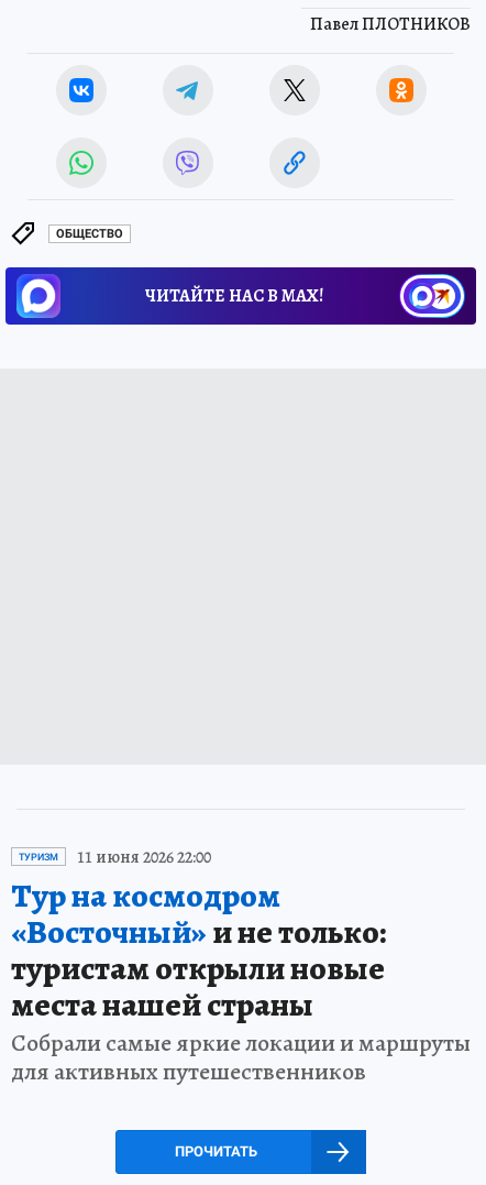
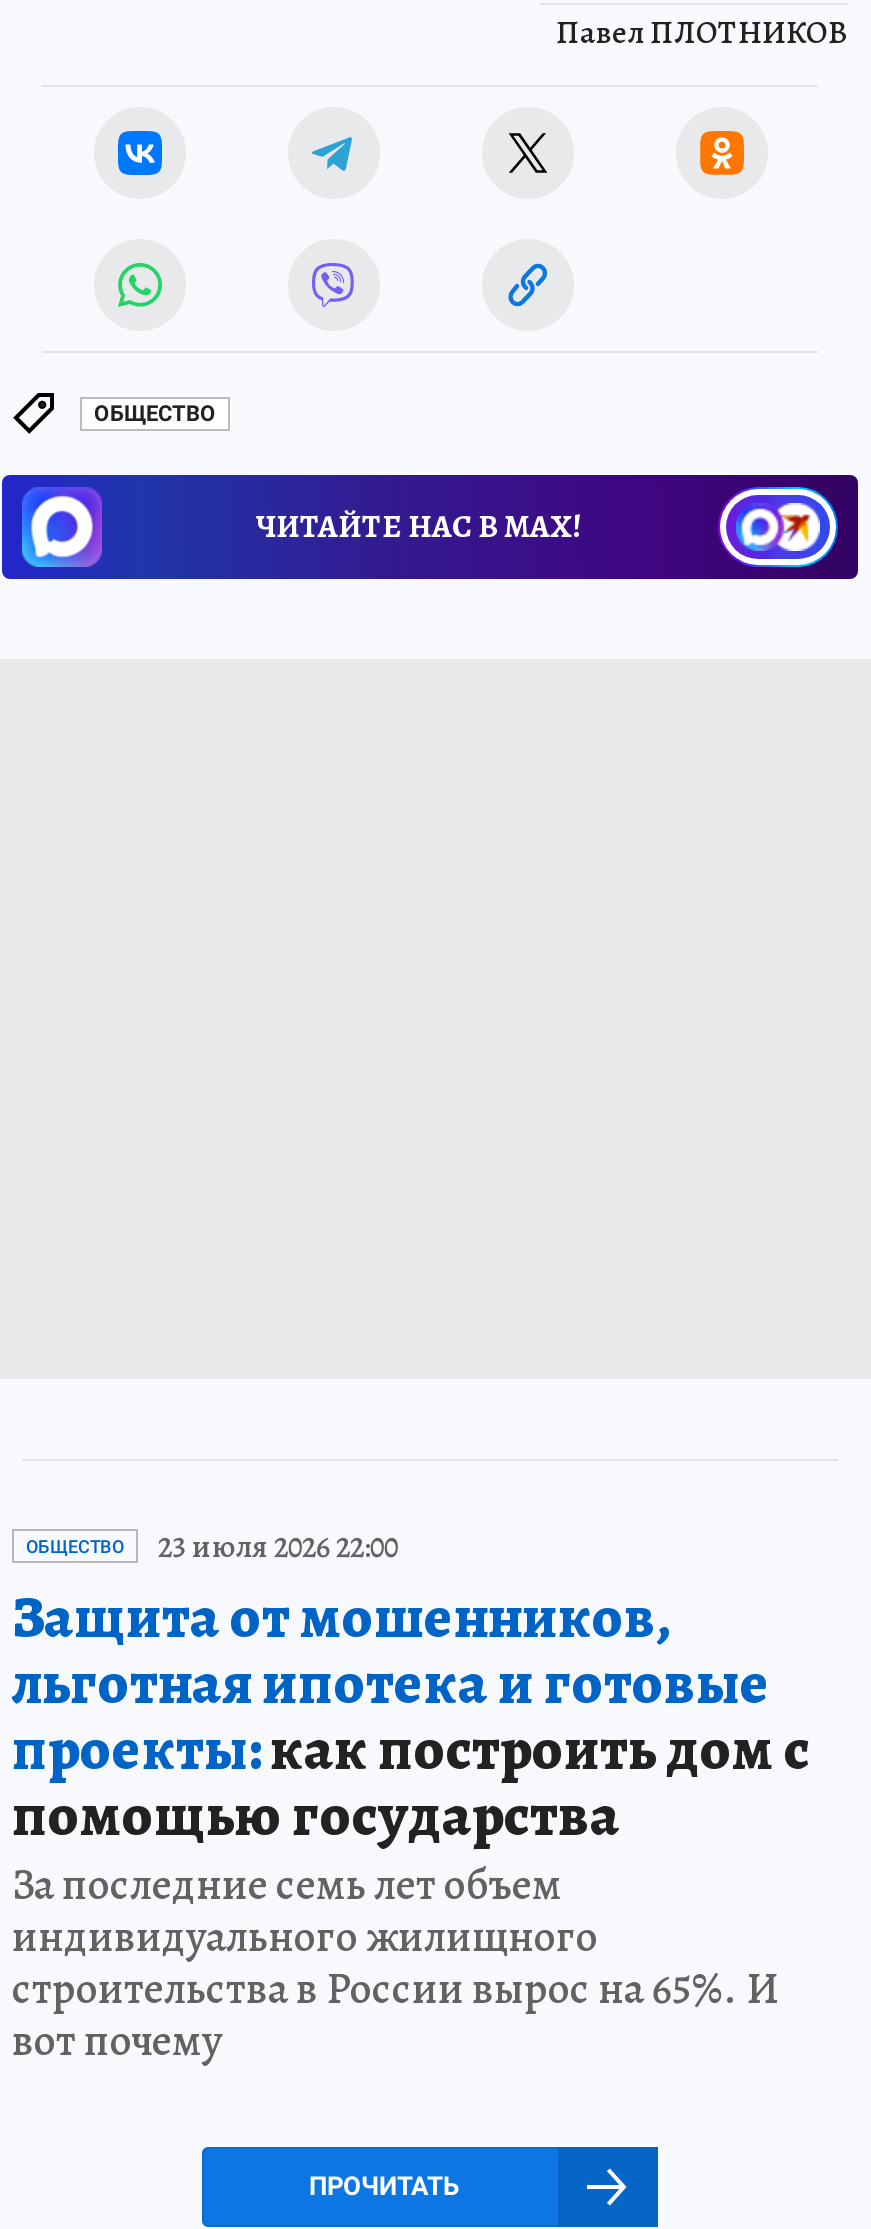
[11,845,471,1088] ТУРИЗМ | 11 июня 2026 22:00 | Тур на космодром | «Восточный»и не только: | туристам открыли новые | места нашей страны | Собрали самые яркие локации и маршруты | для активных путешественников -> [12,1524,810,2070] ОБЩЕСТВО | 23 июля 2026 22:00 | Защита от мошенников, | льготная ипотека и готовые | проекты:как построить дом с | помощью государства | За последние семь лет объем | индивидуального жилищного | строительства в России вырос на 65%. И | вот почему

